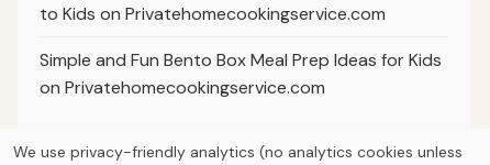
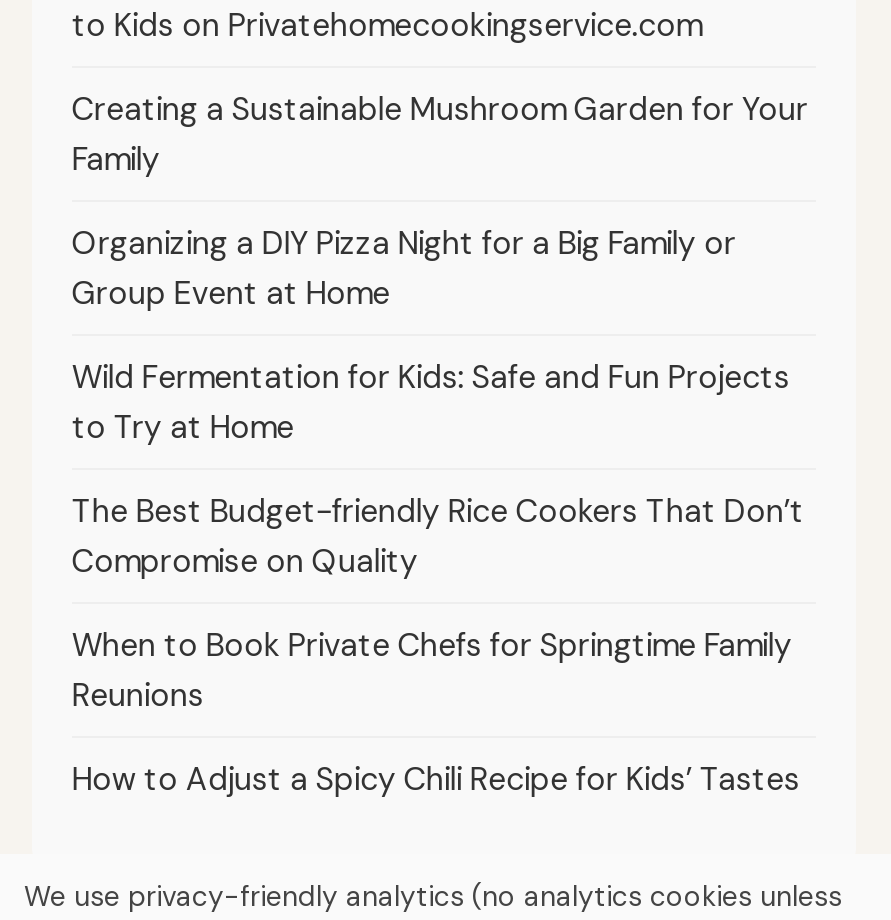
[39,49,442,99] Simple and Fun Bento Box Meal Prep Ideas for Kids | on Privatehomecookingservice.com -> [72,88,808,800] Creating a Sustainable Mushroom Garden for Your | Family | Organizing a DIY Pizza Night for a Big Family or | Group Event at Home | Wild Fermentation for Kids: Safe and Fun Projects | to Try at Home | The Best Budget-friendly Rice Cookers That Don’t | Compromise on Quality | When to Book Private Chefs for Springtime Family | Reunions | How to Adjust a Spicy Chili Recipe for Kids’ Tastes

